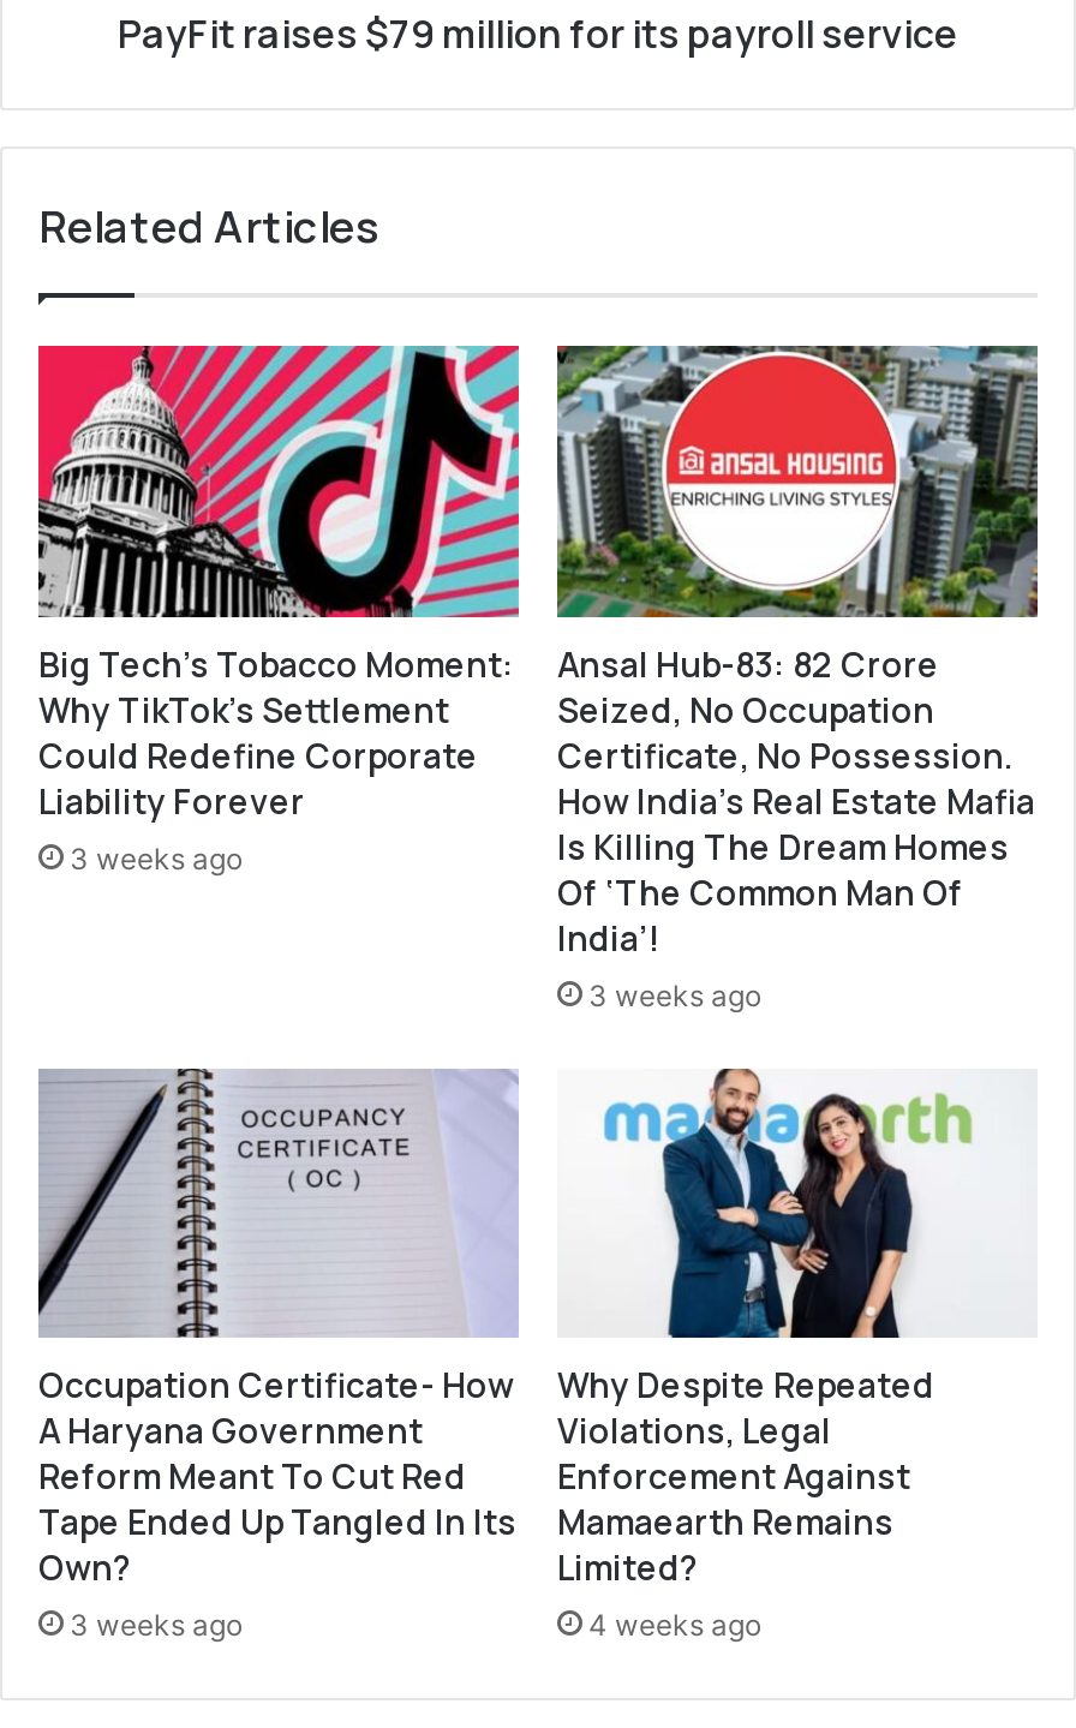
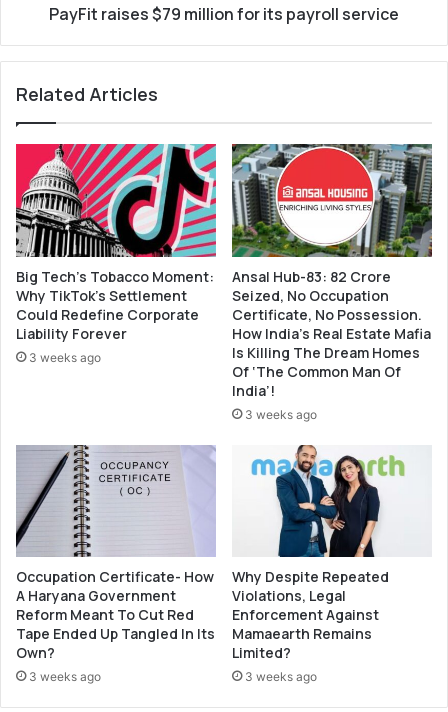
[588,1607,761,1643] 4 weeks ago -> [245,669,317,684] 3 weeks ago

